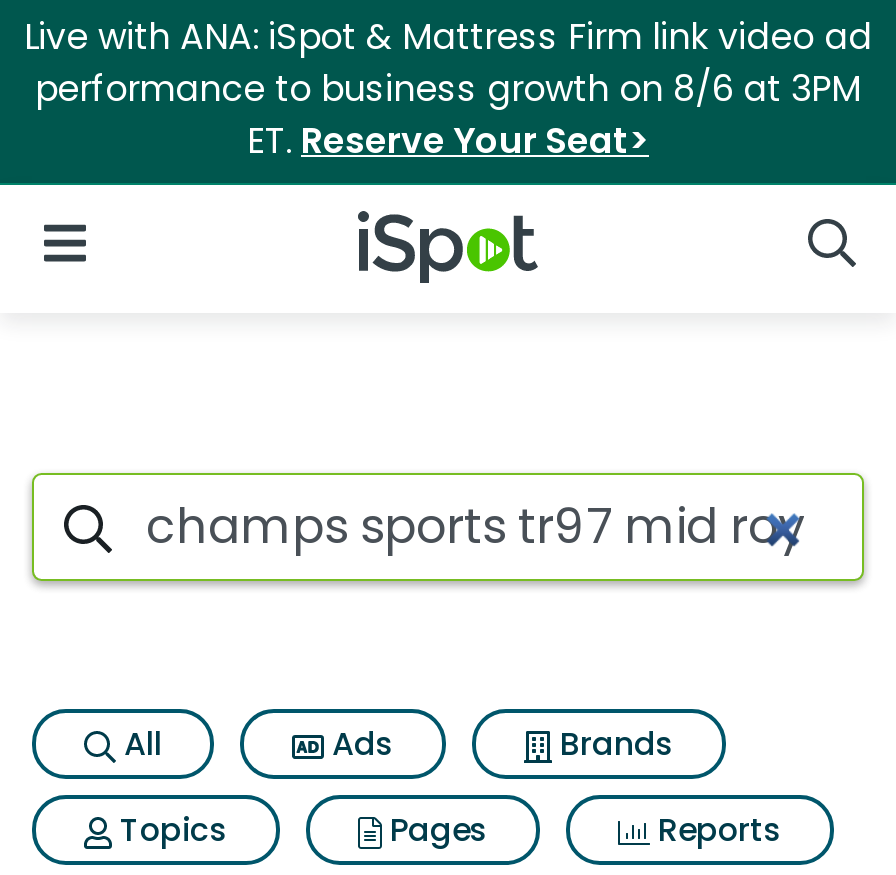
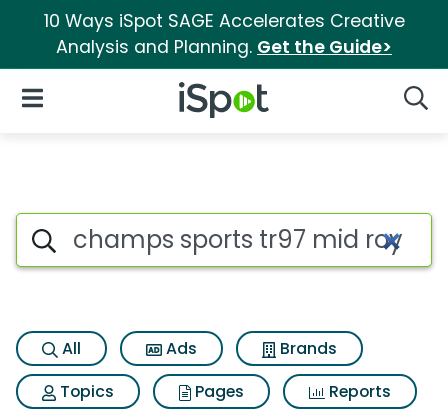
[24,13,872,165] Live with ANA: iSpot & Mattress Firm link video ad | performance to business growth on 8/6 at 3PM | ET. Reserve Your Seat> -> [43,9,404,59] 10 Ways iSpot SAGE Accelerates Creative | Analysis and Planning. Get the Guide>

